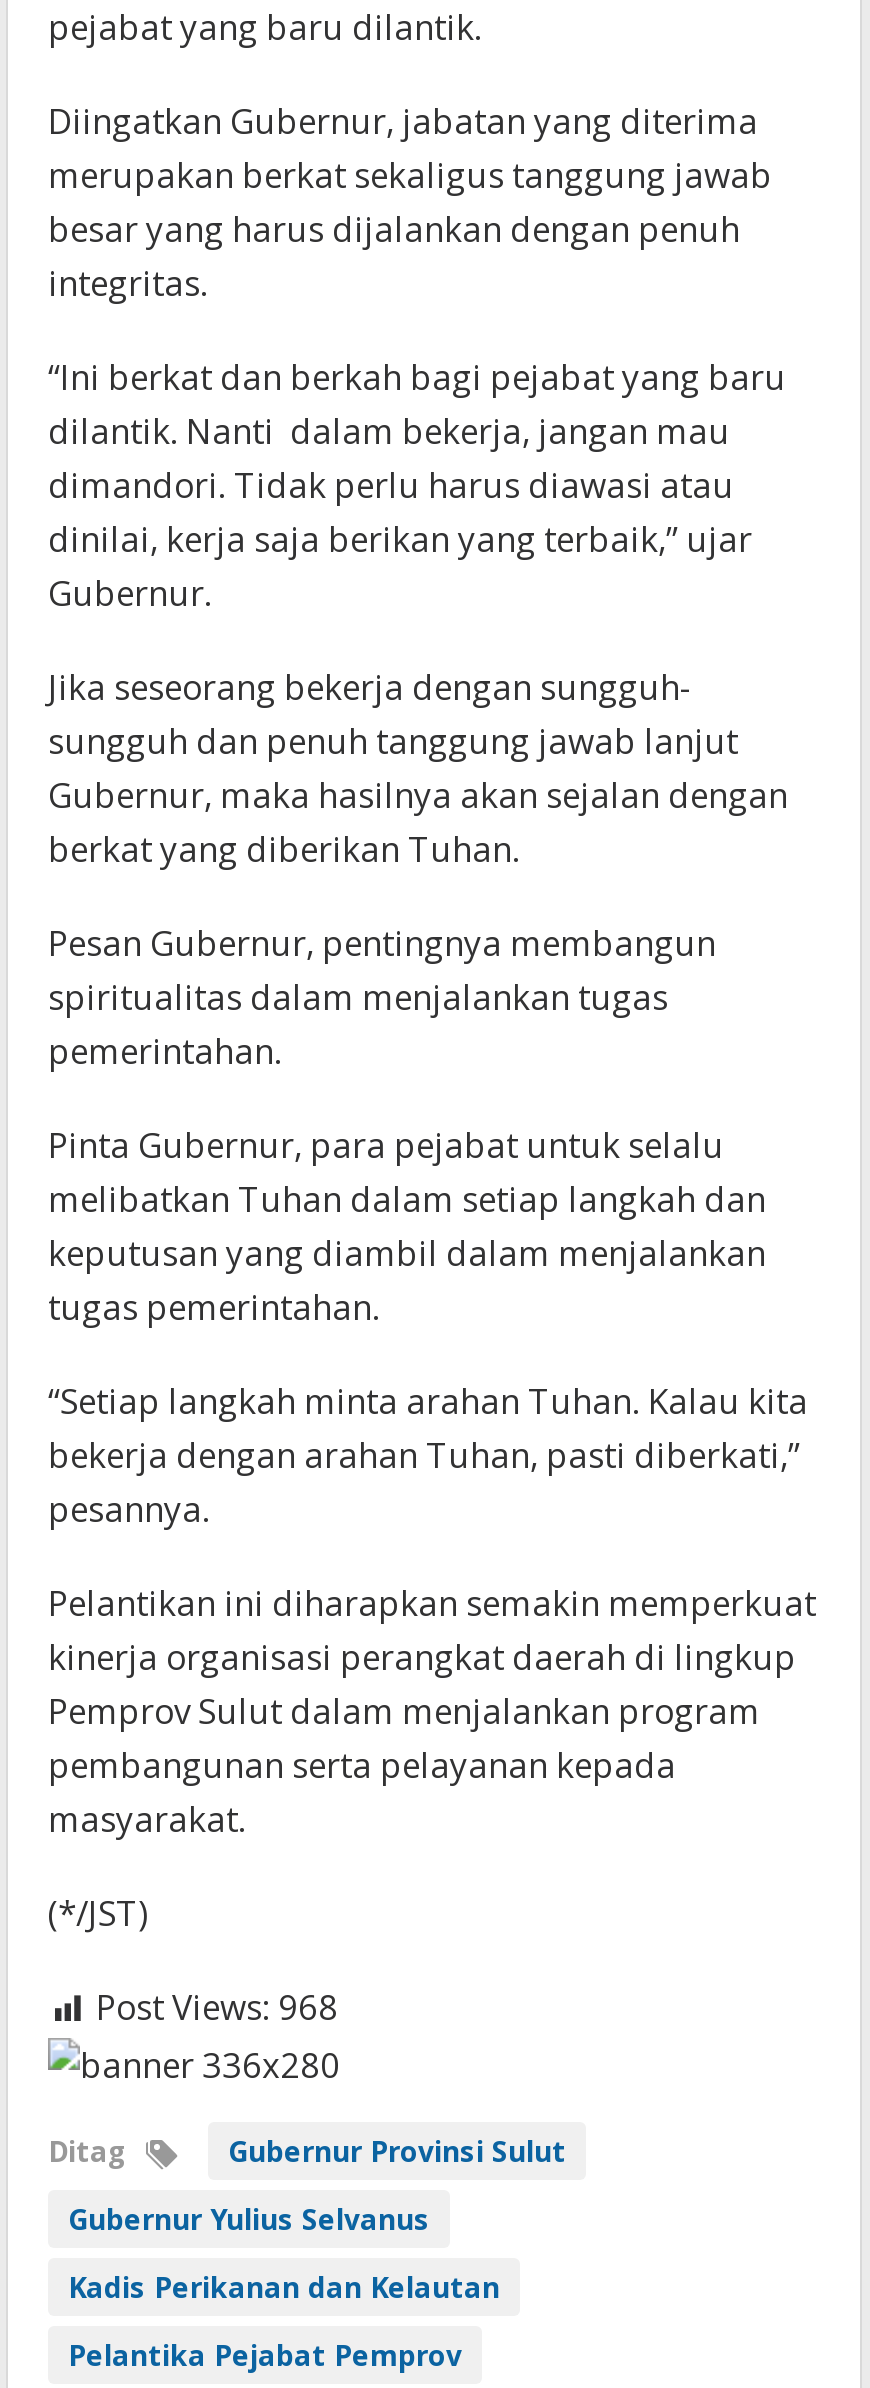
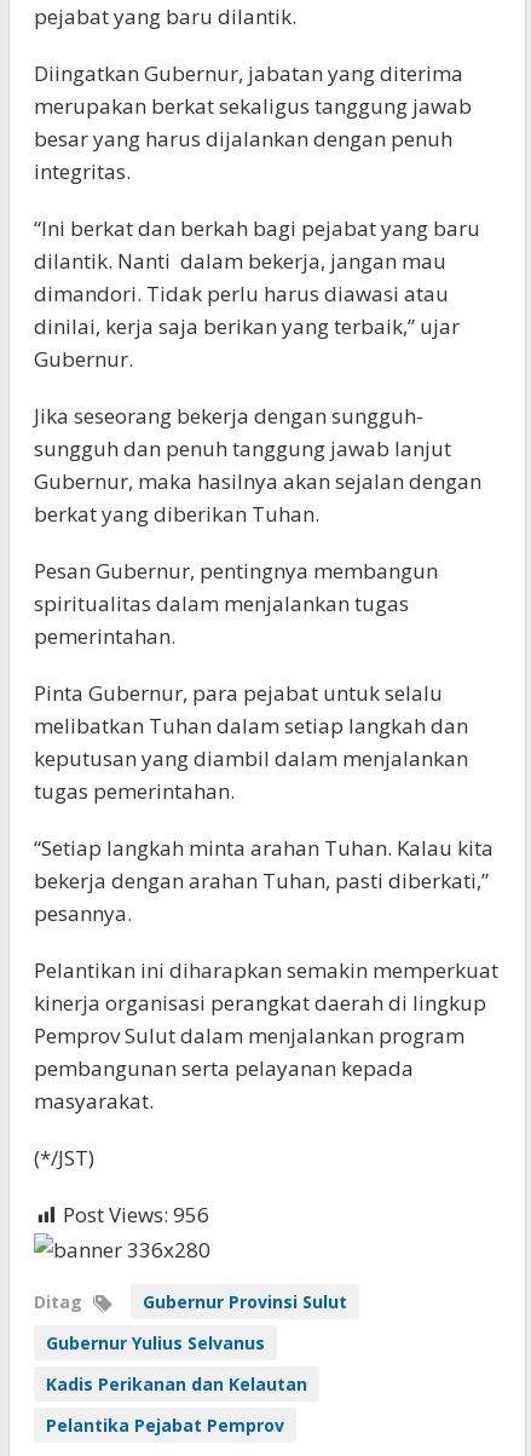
[96,1984,338,2030] Post Views: 968 -> [63,1201,209,1229] Post Views: 956

